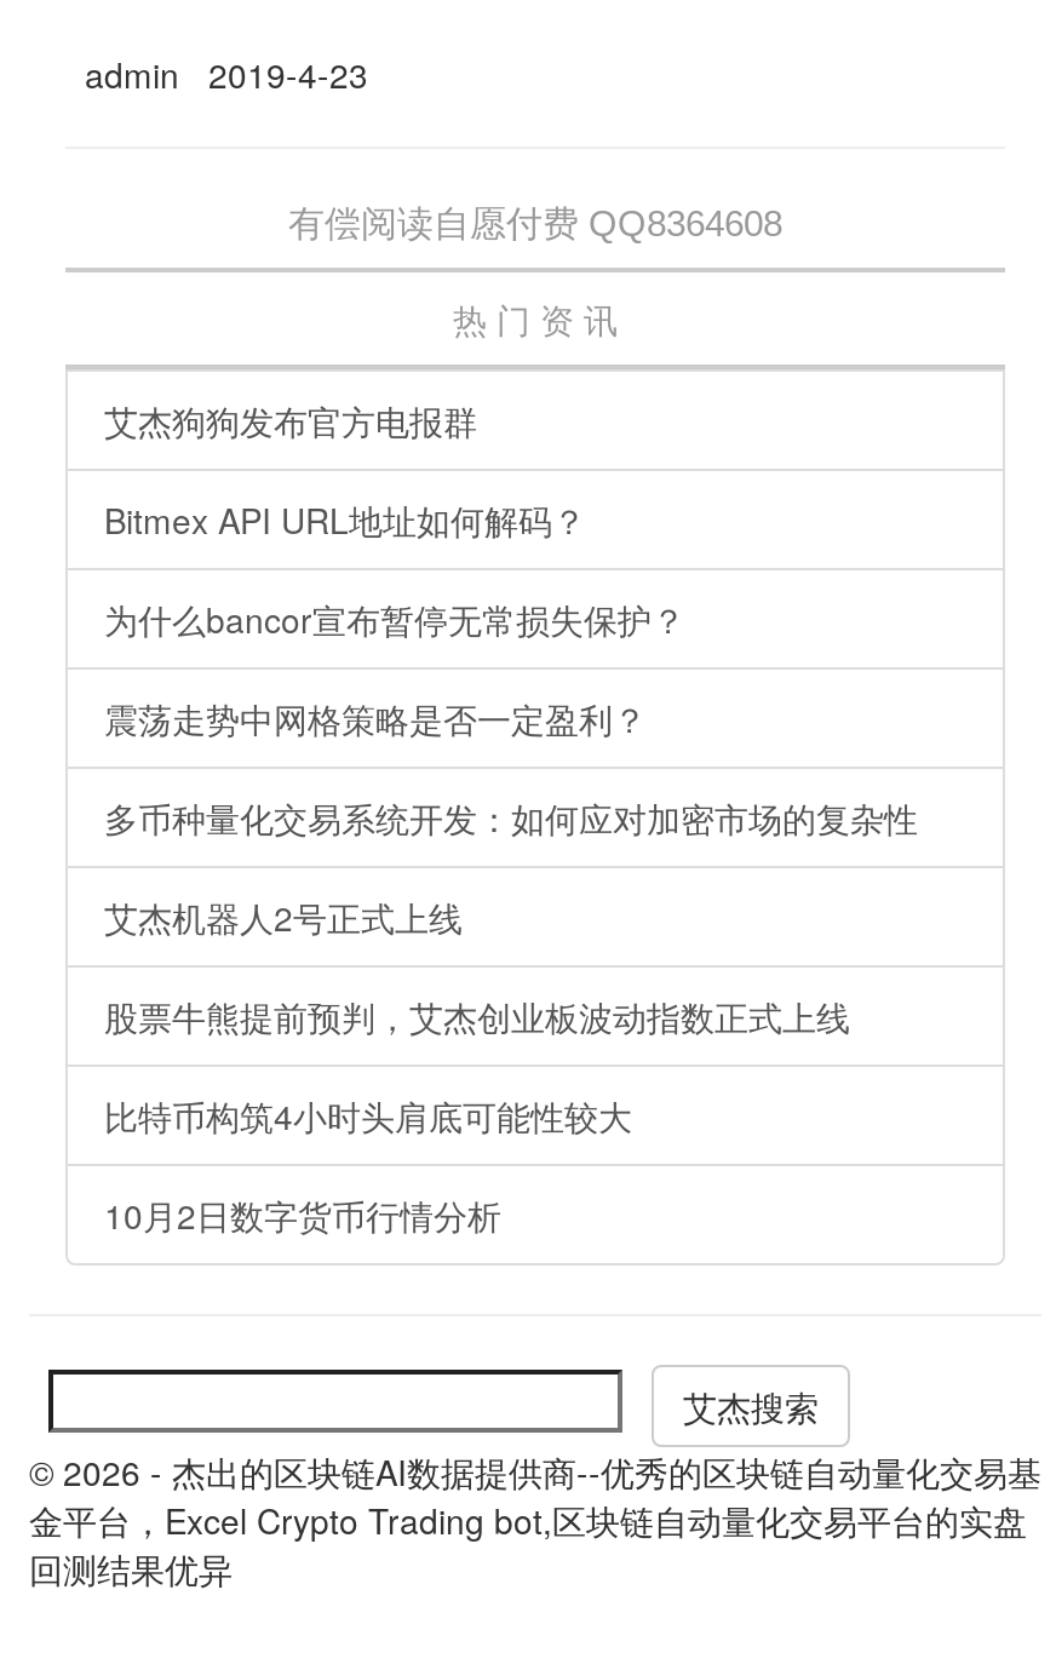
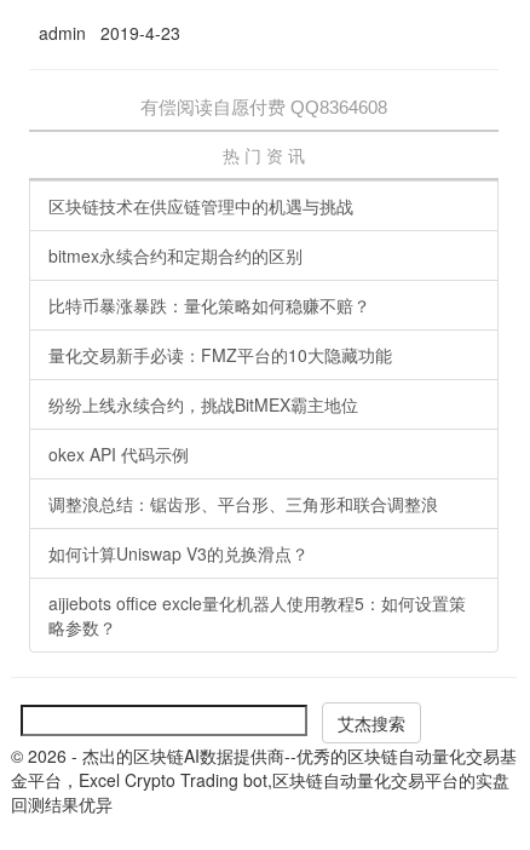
[104,396,477,445] 艾杰狗狗发布官方电报群 -> [48,194,353,218] 区块链技术在供应链管理中的机遇与挑战
[104,496,586,544] Bitmex API URL地址如何解码？ -> [48,244,303,268] bitmex永续合约和定期合约的区别
[104,595,685,644] 为什么bancor宣布暂停无常损失保护？ -> [48,293,370,317] 比特币暴涨暴跌：量化策略如何稳赚不赔？
[104,694,647,743] 震荡走势中网格策略是否一定盈利？ -> [48,343,392,367] 量化交易新手必读：FMZ平台的10大隐藏功能
[104,794,918,842] 多币种量化交易系统开发：如何应对加密市场的复杂性 -> [48,393,358,417] 纷纷上线永续合约，挑战BitMEX霸主地位
[104,893,463,941] 艾杰机器人2号正式上线 -> [48,442,189,466] okex API 代码示例
[104,992,850,1041] 股票牛熊提前预判，艾杰创业板波动指数正式上线 -> [48,492,438,516] 调整浪总结：锯齿形、平台形、三角形和联合调整浪
[104,1092,632,1140] 比特币构筑4小时头肩底可能性较大 -> [48,541,309,566] 如何计算Uniswap V3的兑换滑点？
[104,1191,501,1239] 10月2日数字货币行情分析 -> [48,591,466,640] aijiebots office excle量化机器人使用教程5：如何设置策 | 略参数？

